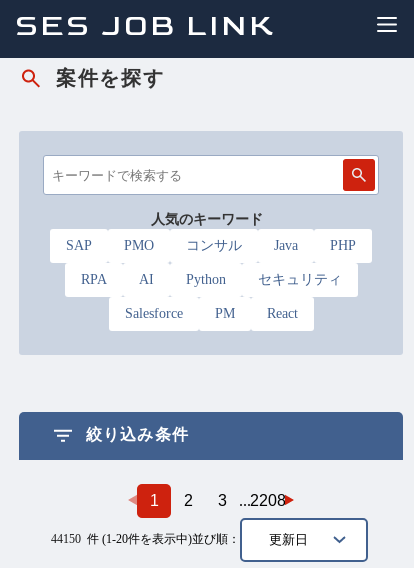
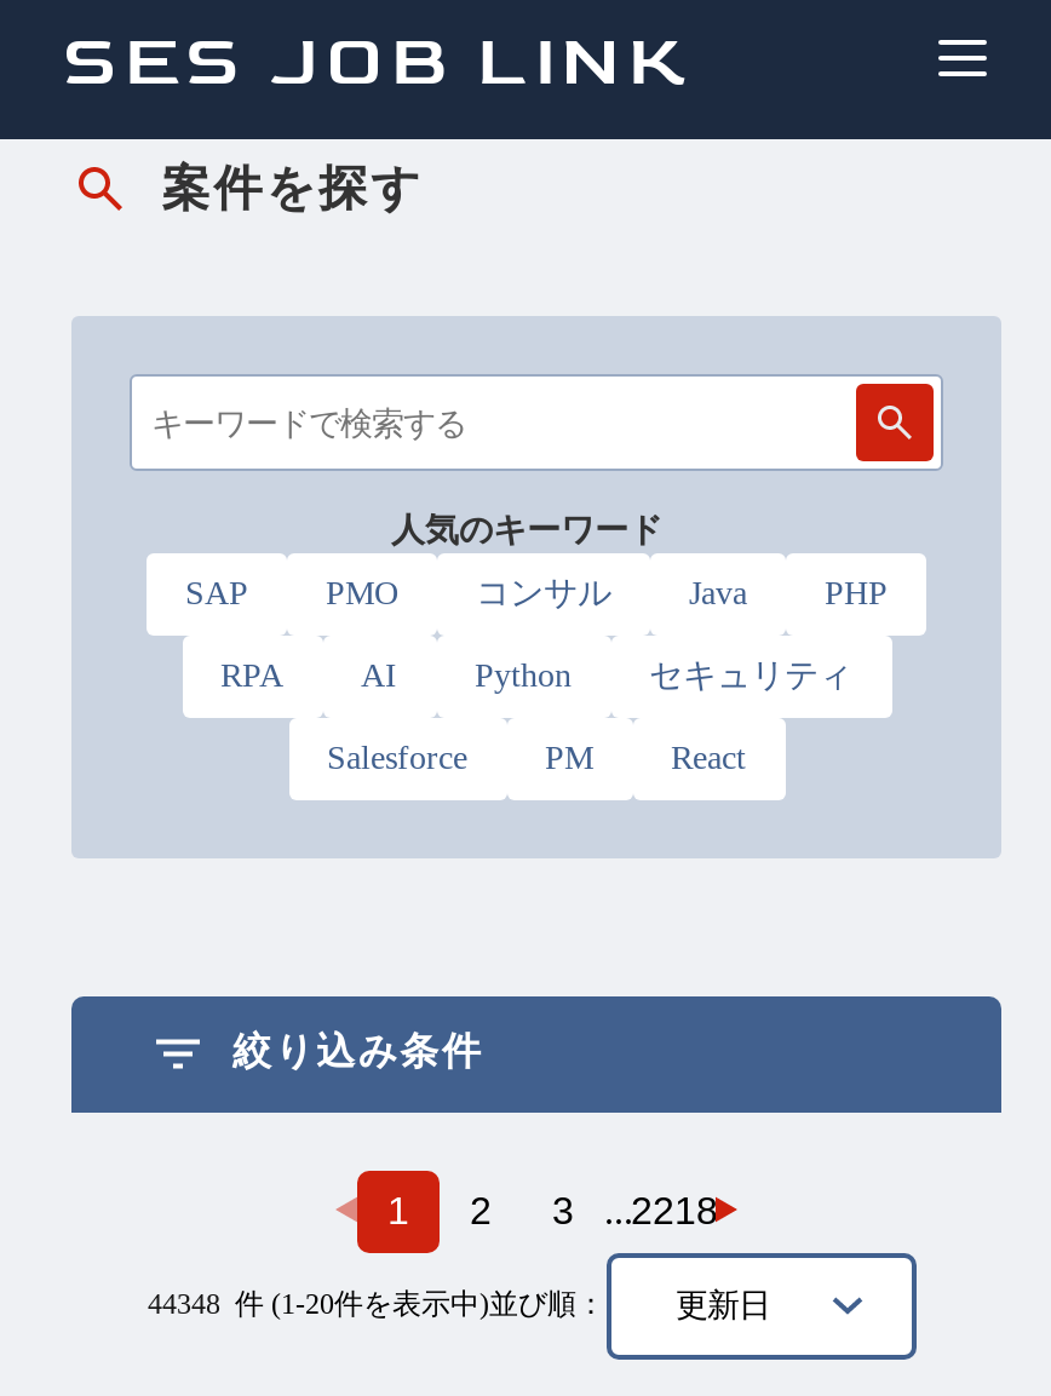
[149,492,286,509] 1 2 3 ...2208 -> [387,1189,718,1230] 1 2 3 ...2218
[50,532,191,546] 44150 件 (1-20件を表示中) -> [148,1287,489,1321] 44348 件 (1-20件を表示中)

